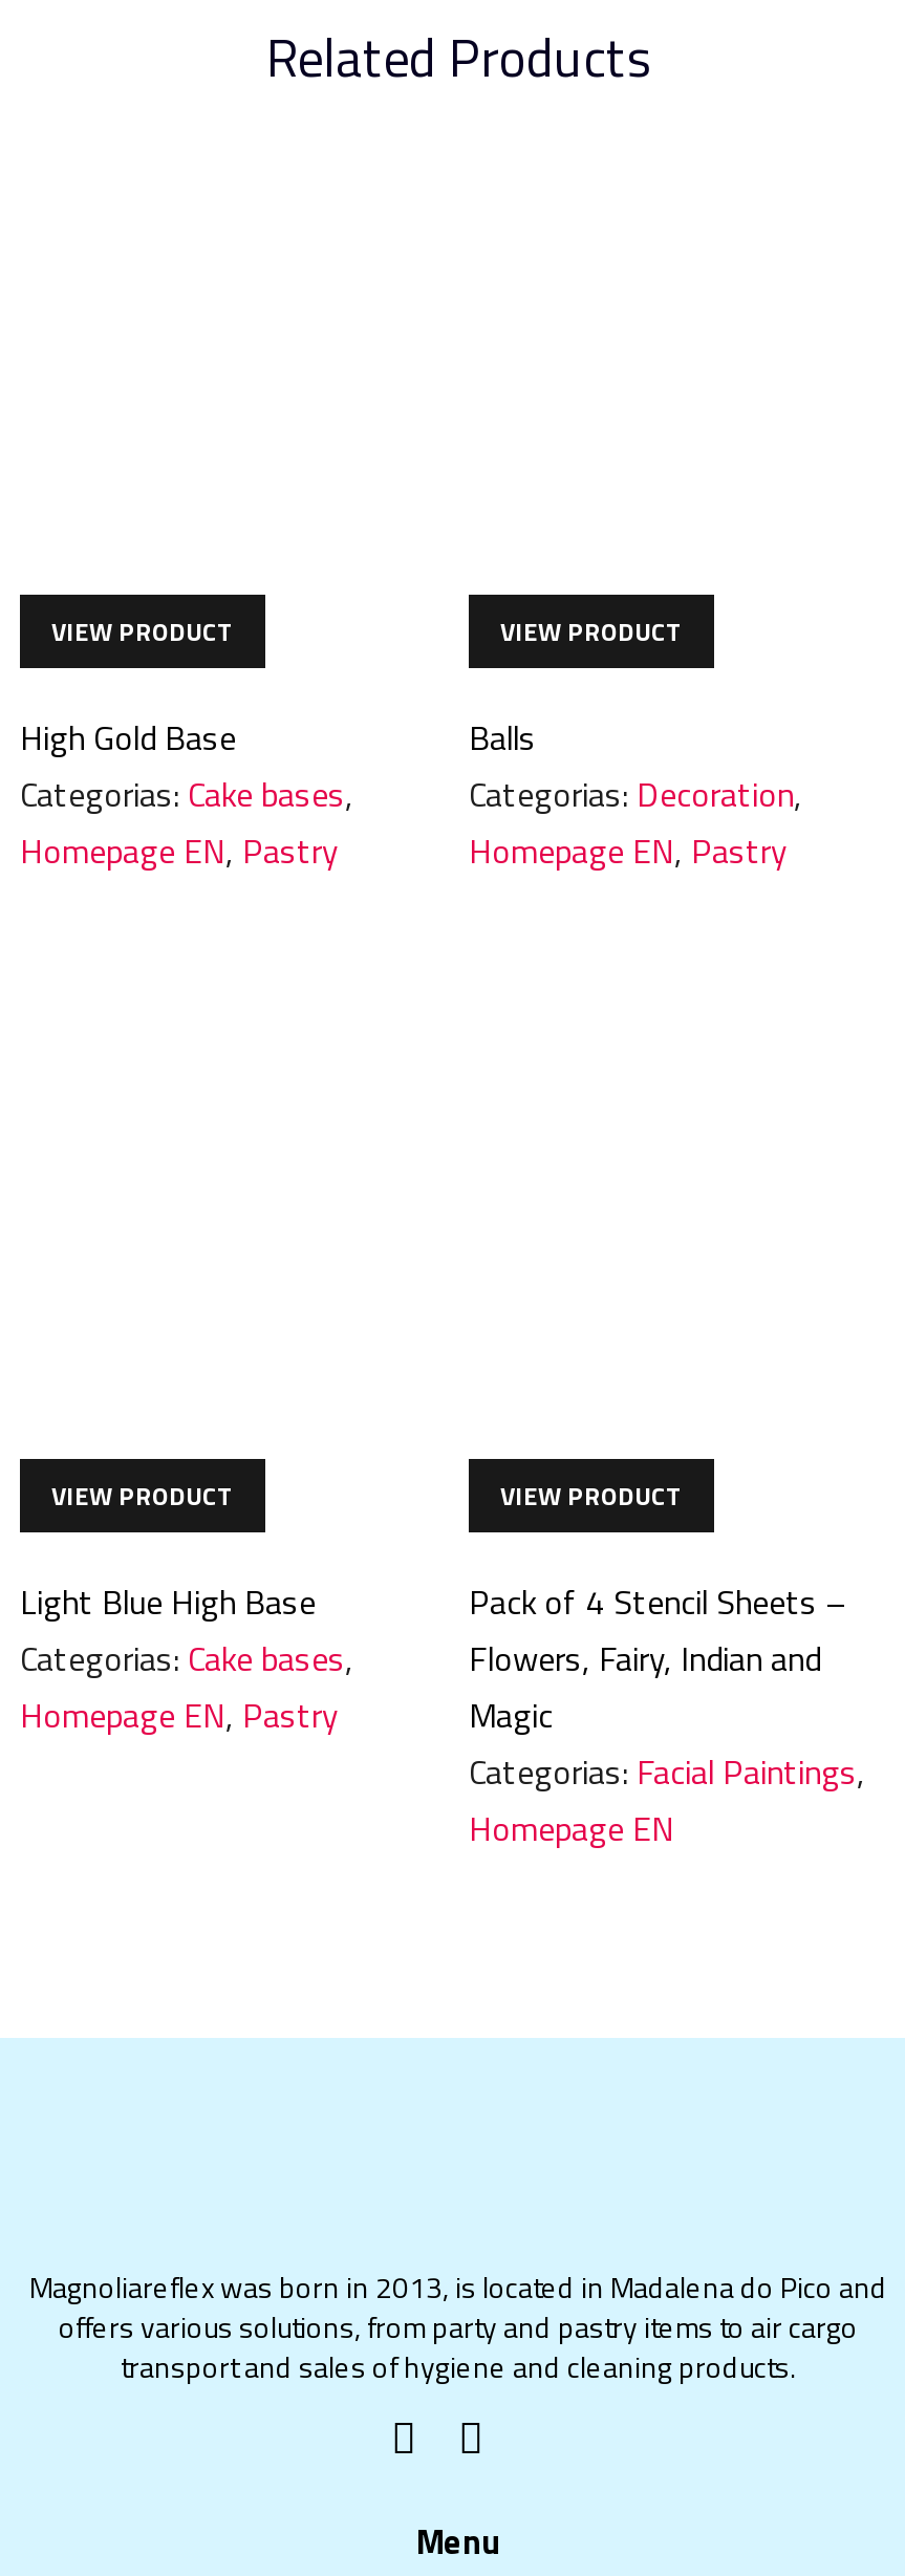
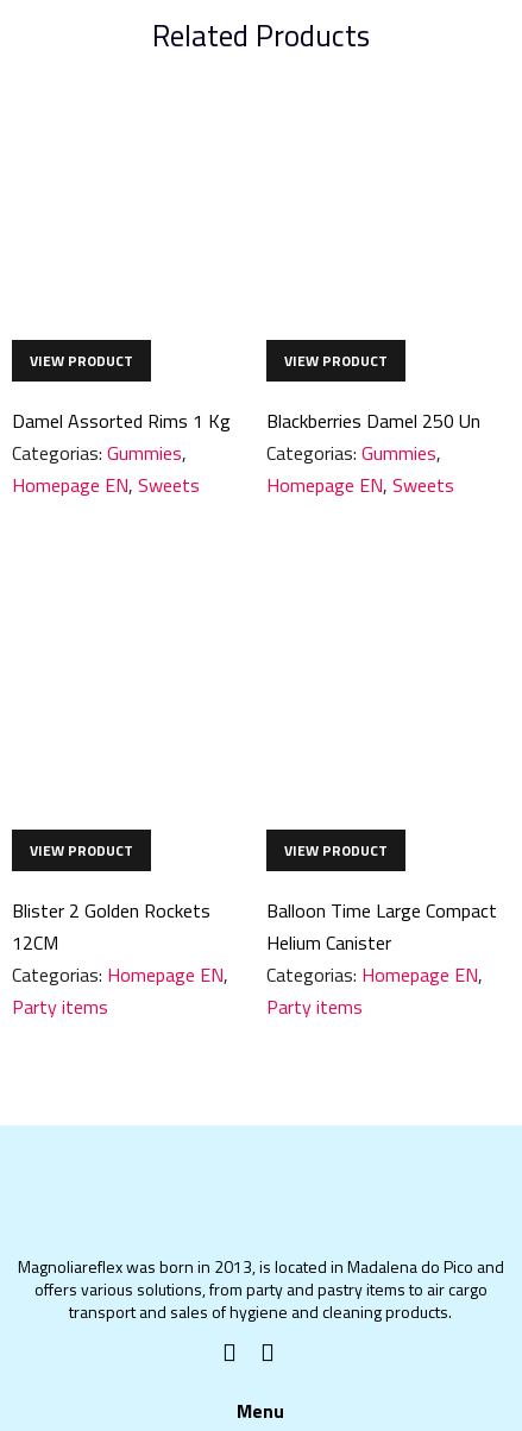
[20,712,353,876] High Gold Base | Categorias: Cake bases, | Homepage EN, Pastry -> [12,406,231,499] Damel Assorted Rims 1 Kg | Categorias: Gummies, | Homepage EN, Sweets
[469,712,802,876] Balls | Categorias: Decoration, | Homepage EN, Pastry -> [266,406,480,499] Blackberries Damel 250 Un | Categorias: Gummies, | Homepage EN, Sweets
[20,1576,353,1740] Light Blue High Base | Categorias: Cake bases, | Homepage EN, Pastry -> [12,896,228,1021] Blister 2 Golden Rockets | 12CM | Categorias: Homepage EN, | Party items
[469,1576,865,1853] Pack of 4 Stencil Sheets – | Flowers, Fairy, Indian and | Magic | Categorias: Facial Paintings, | Homepage EN -> [266,896,497,1021] Balloon Time Large Compact | Helium Canister | Categorias: Homepage EN, | Party items

